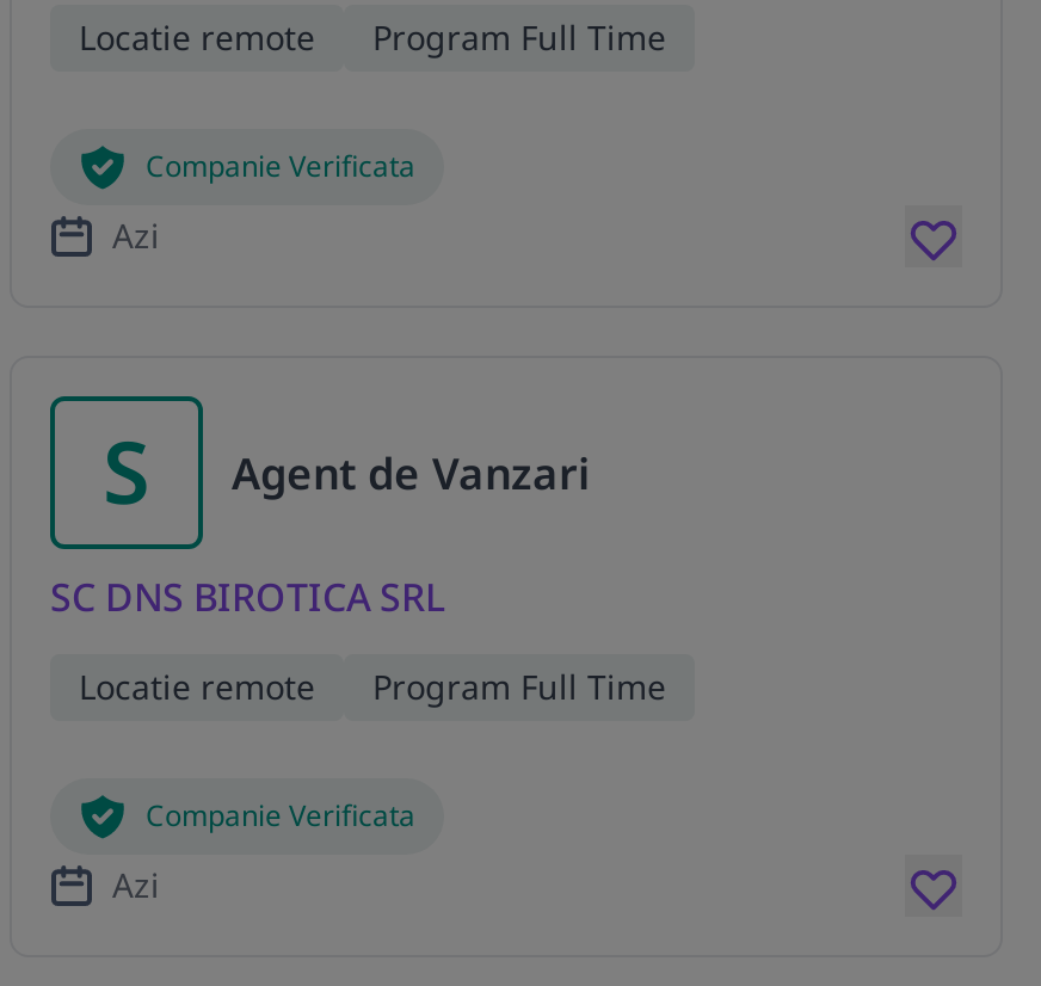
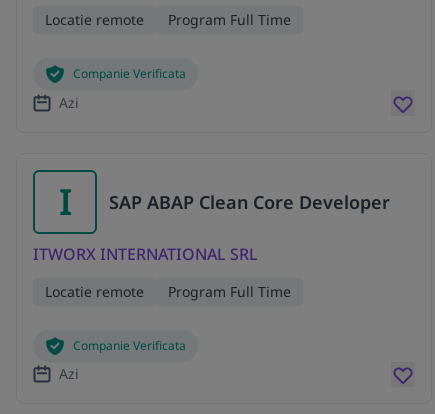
[103,413,590,530] S | Agent de Vanzari -> [58,177,390,226] I | SAP ABAP Clean Core Developer
[50,571,446,623] SC DNS BIROTICA SRL -> [33,243,258,265] ITWORX INTERNATIONAL SRL

